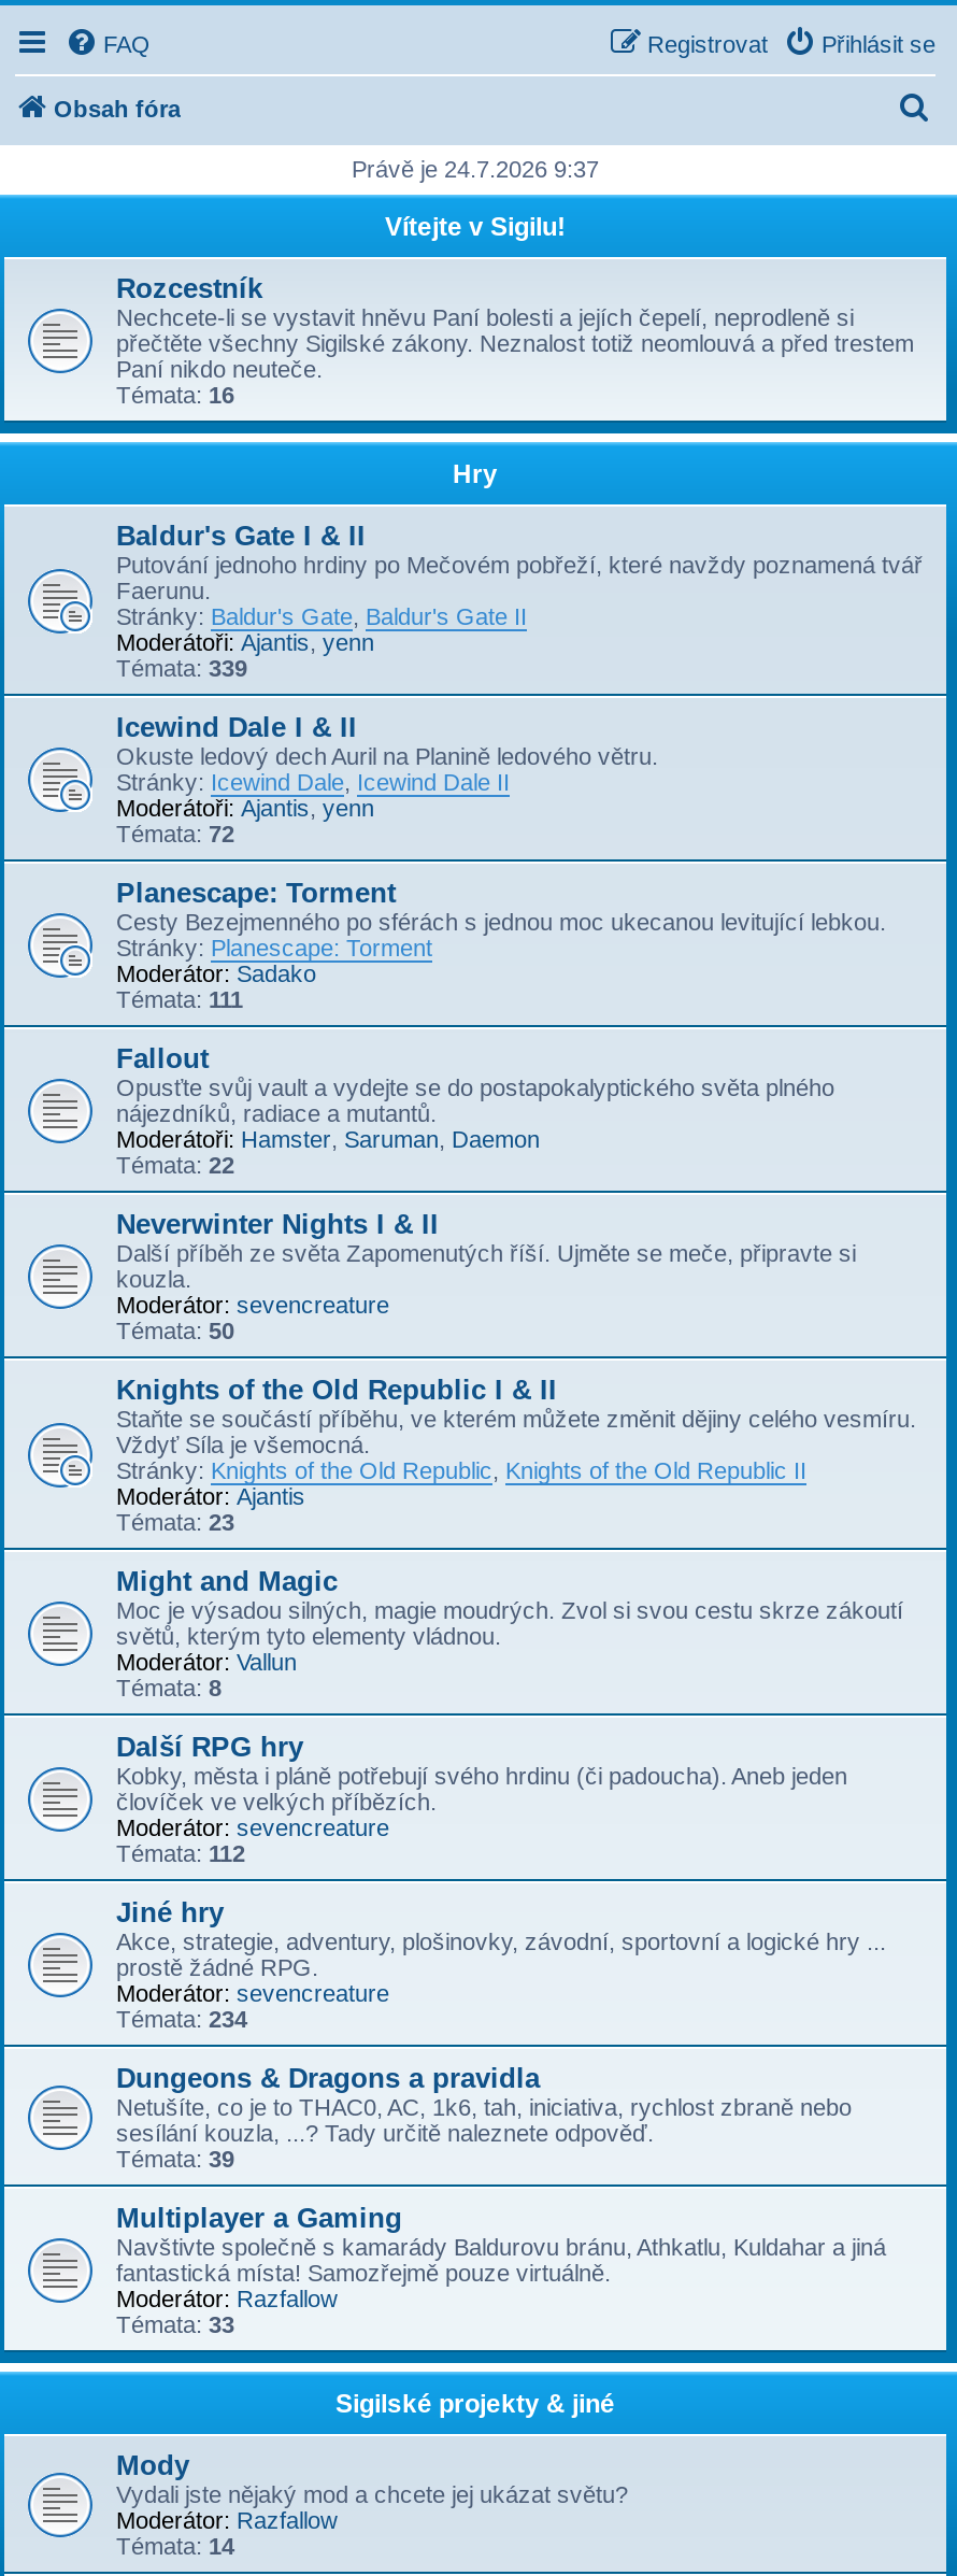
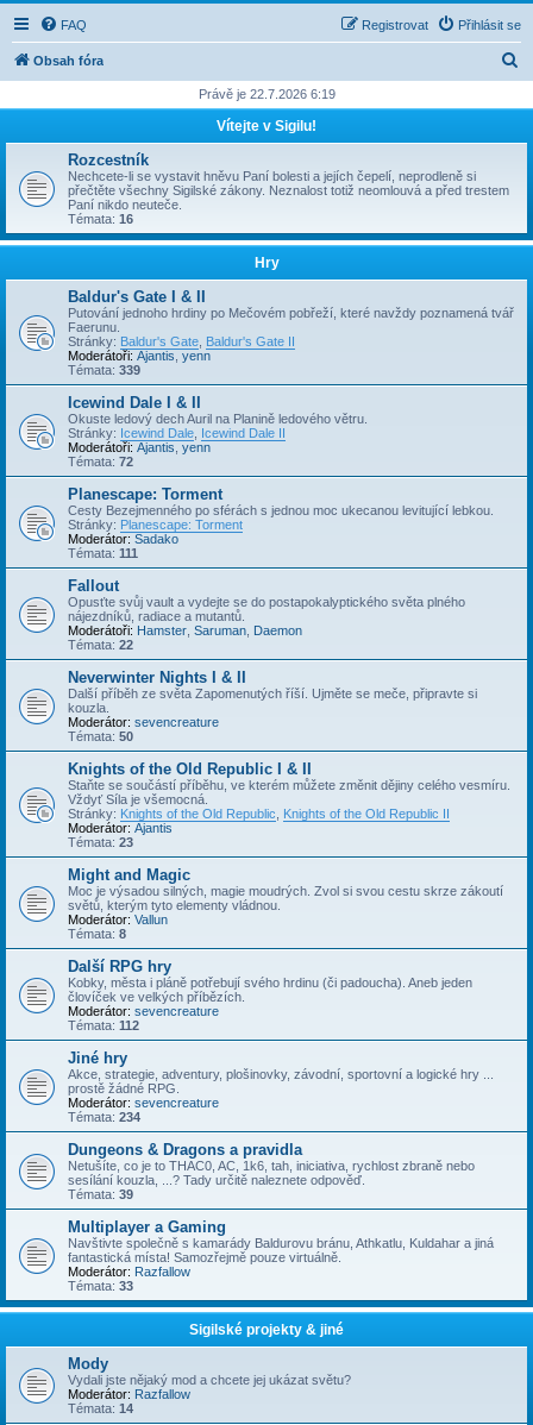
[352,156,599,182] Právě je 24.7.2026 9:37 -> [198,87,335,101] Právě je 22.7.2026 6:19

